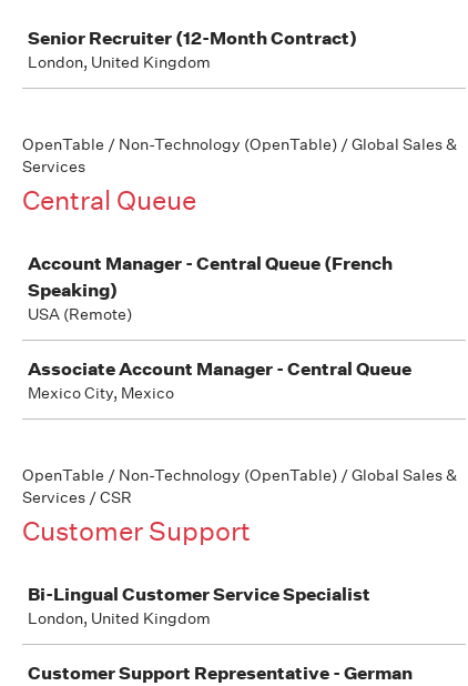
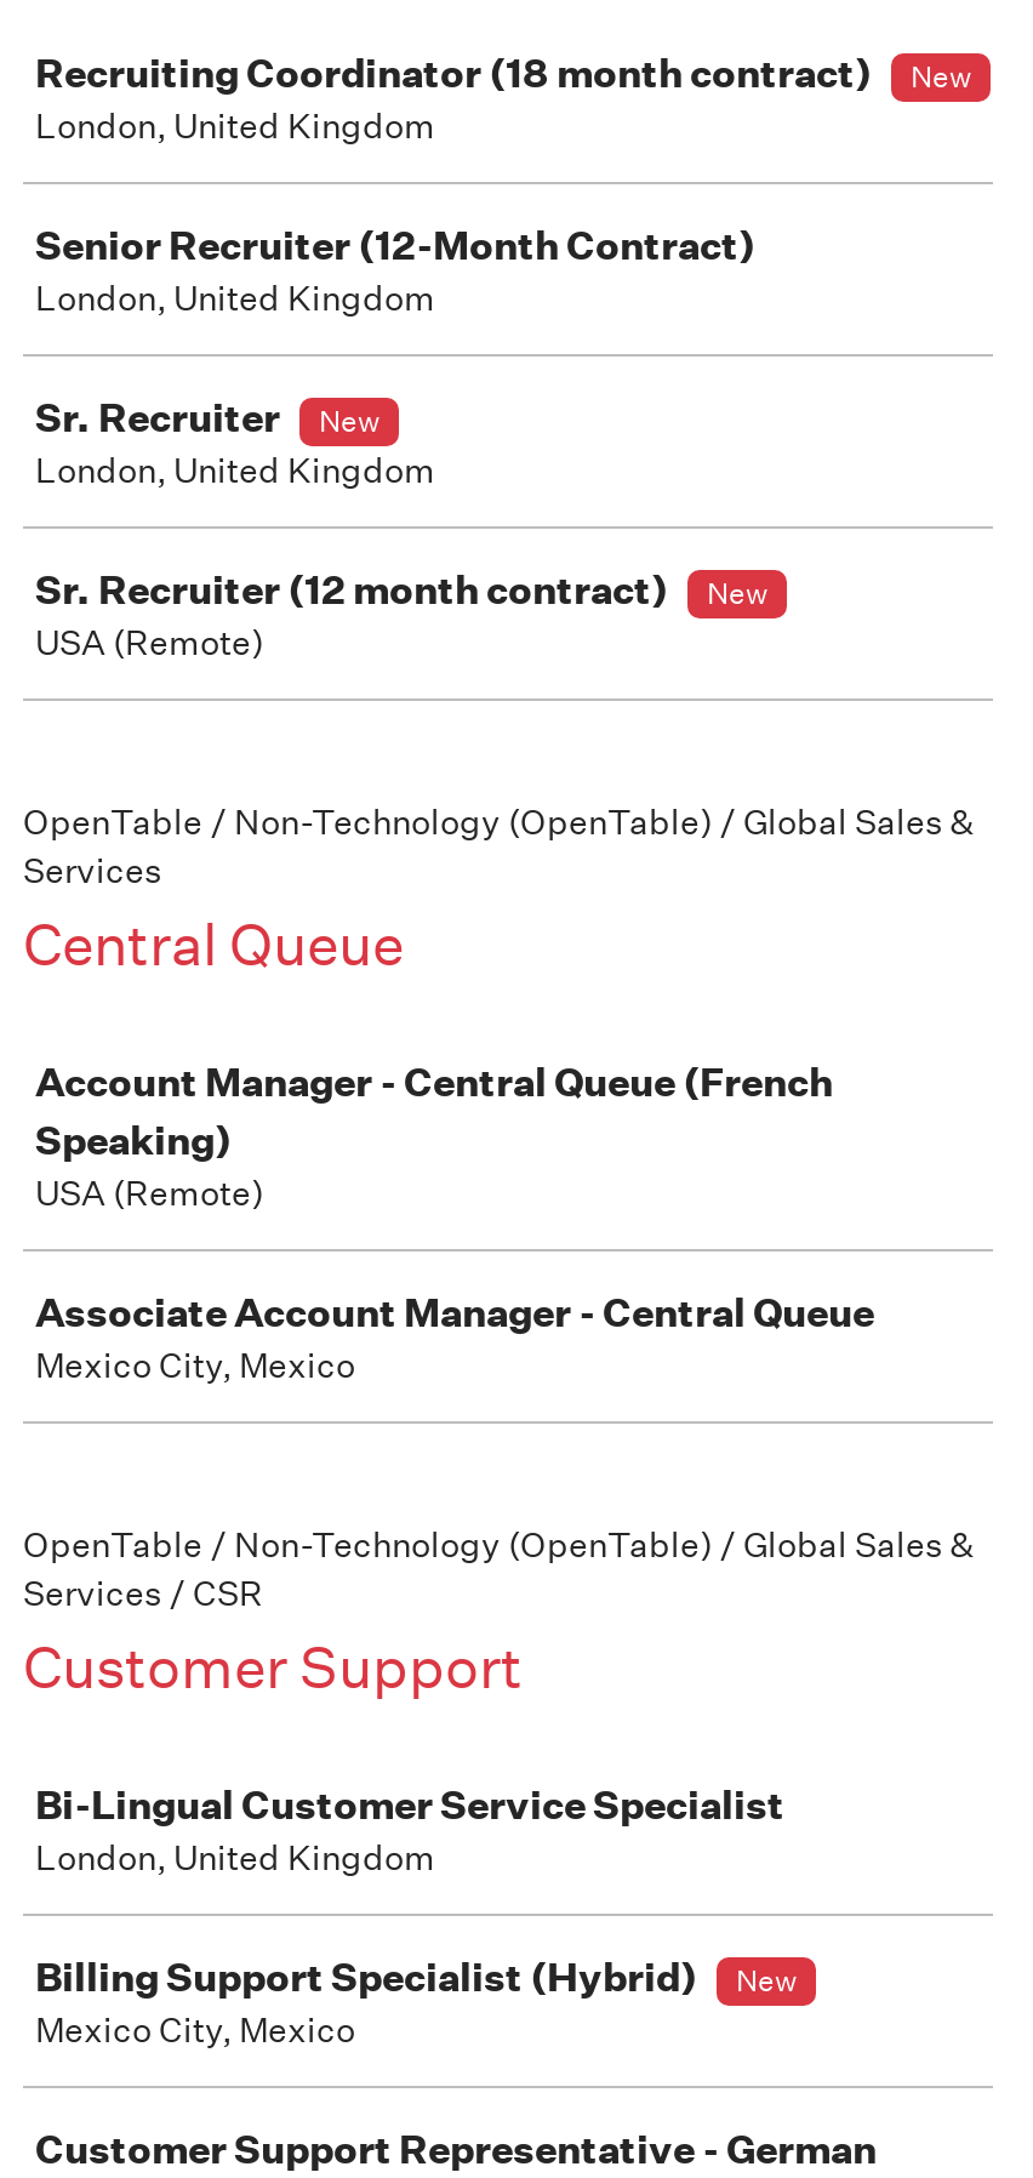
none -> [35,49,971,148] Recruiting Coordinator (18 month contract) | New | London, United Kingdom
none -> [35,393,767,665] Sr. Recruiter | New | London, United Kingdom | Sr. Recruiter (12 month contract) | New | USA (Remote)
none -> [35,1952,797,2052] Billing Support Specialist (Hybrid) | New | Mexico City, Mexico

